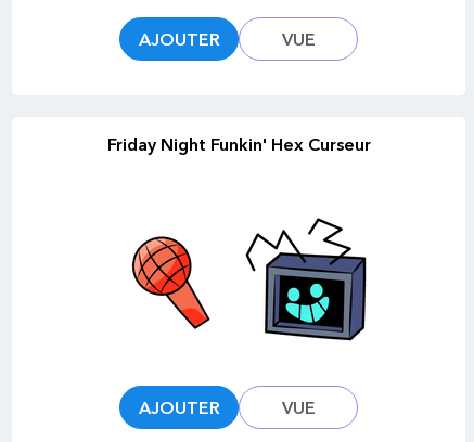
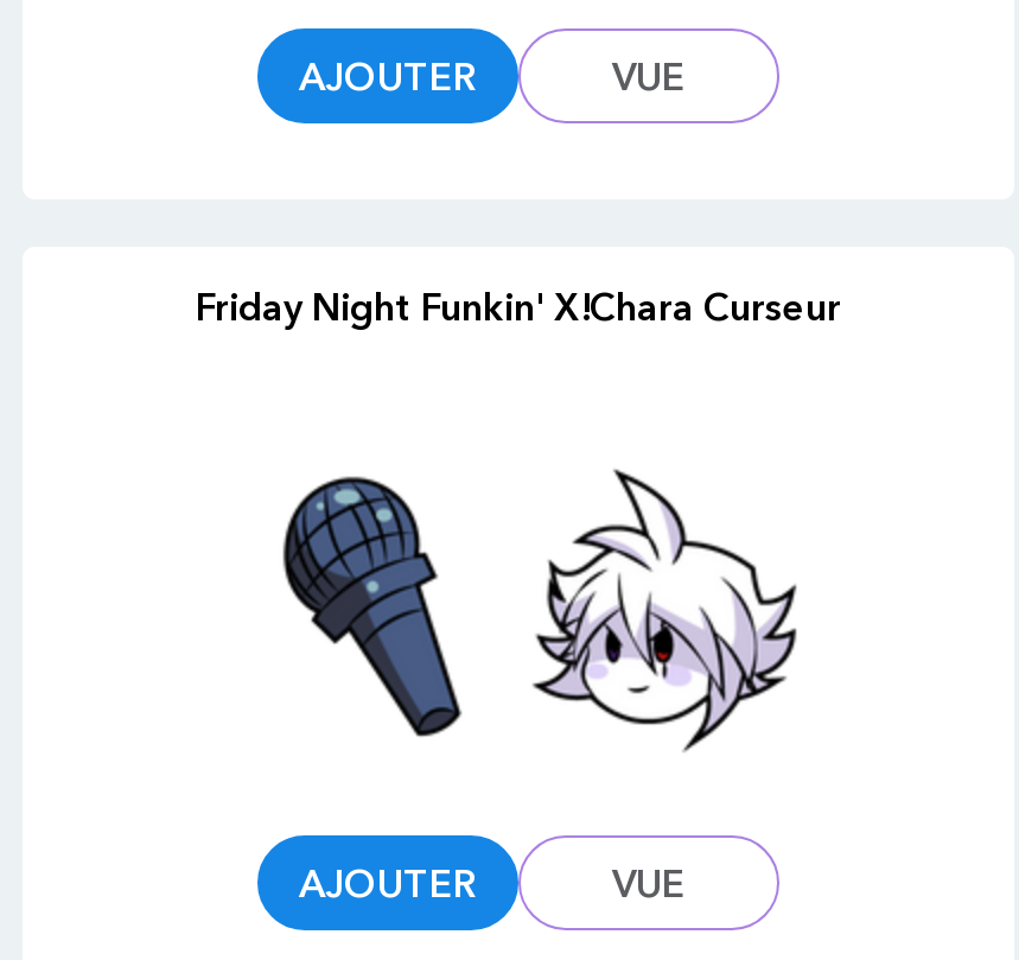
[107,133,370,154] Friday Night Funkin' Hex Curseur -> [196,281,841,329] Friday Night Funkin' X!Chara Curseur
[131,222,213,340] [image] -> [281,475,464,738] [image]
[245,218,367,346] [image] -> [533,468,796,752] [image]

